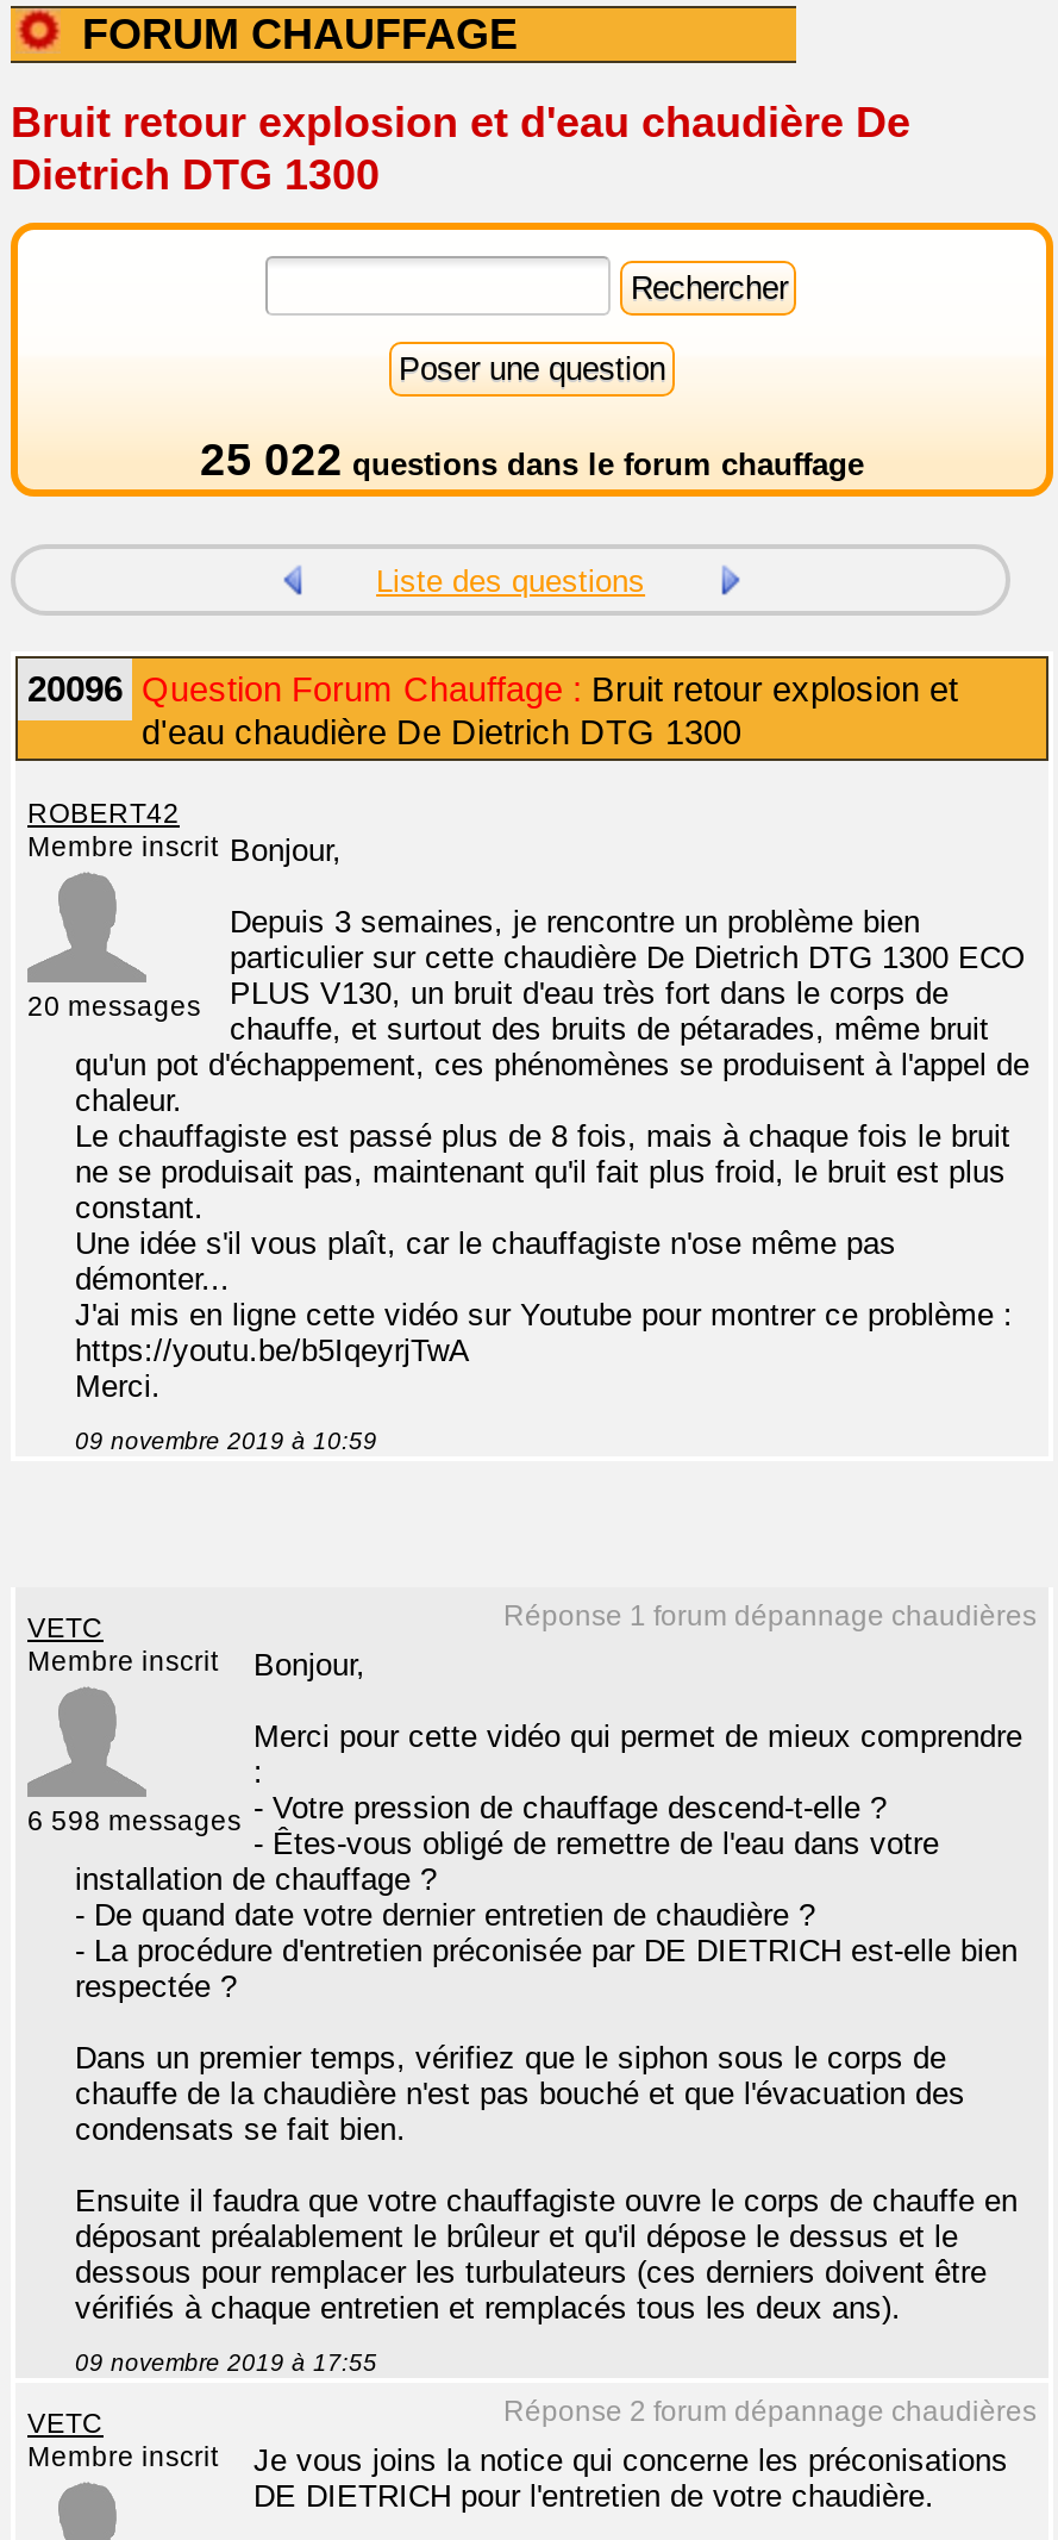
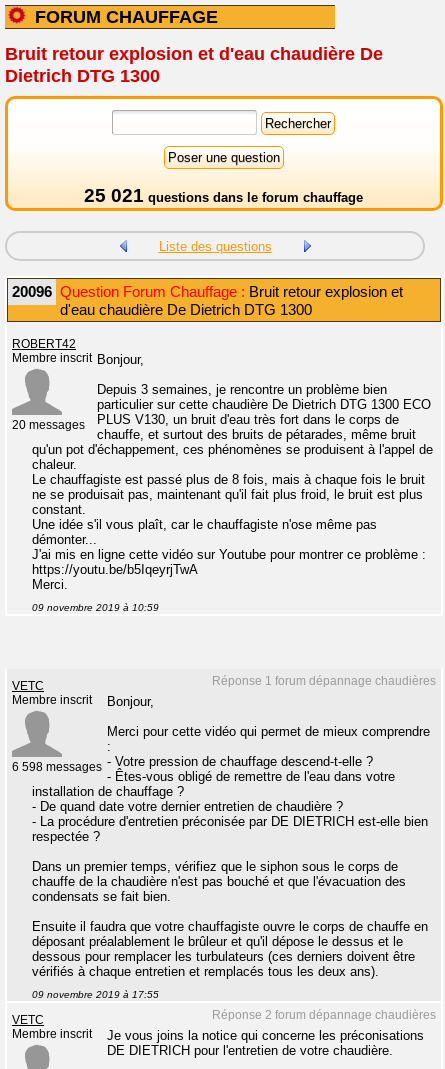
[200,435,864,485] 25 022 questions dans le forum chauffage -> [84,185,363,206] 25 021 questions dans le forum chauffage

